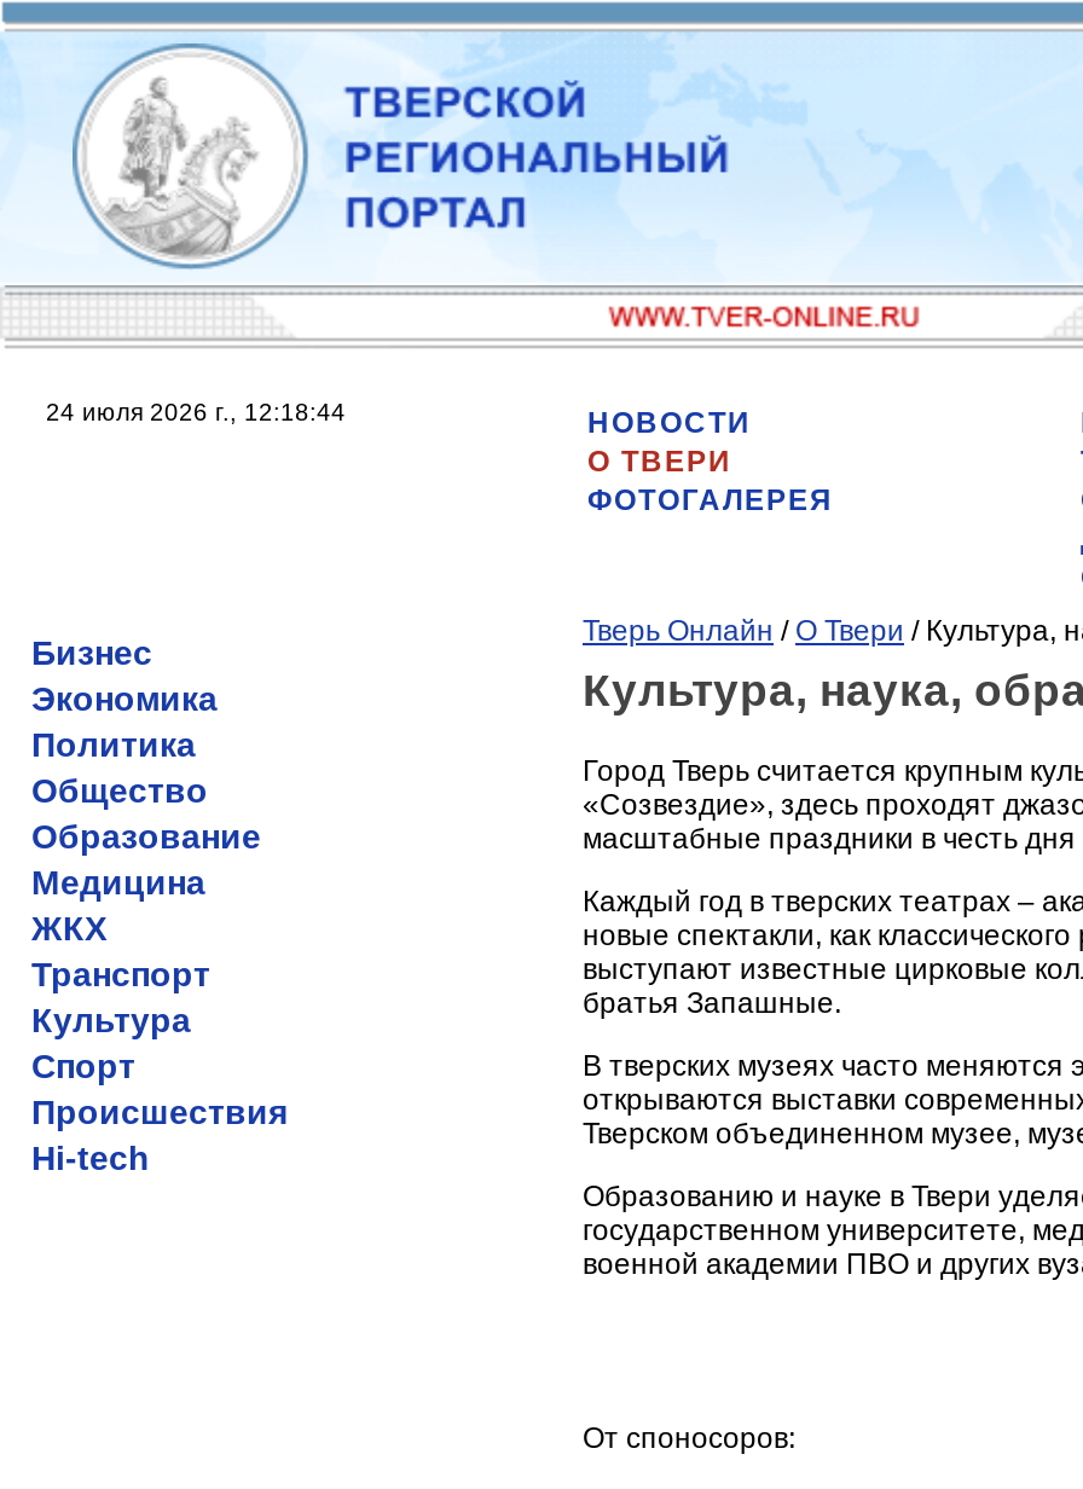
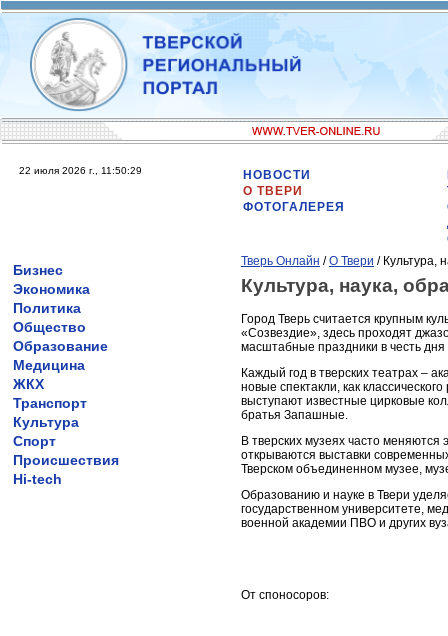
[46,399,346,425] 24 июля 2026 г., 12:18:44 -> [19,165,142,176] 22 июля 2026 г., 11:50:29

